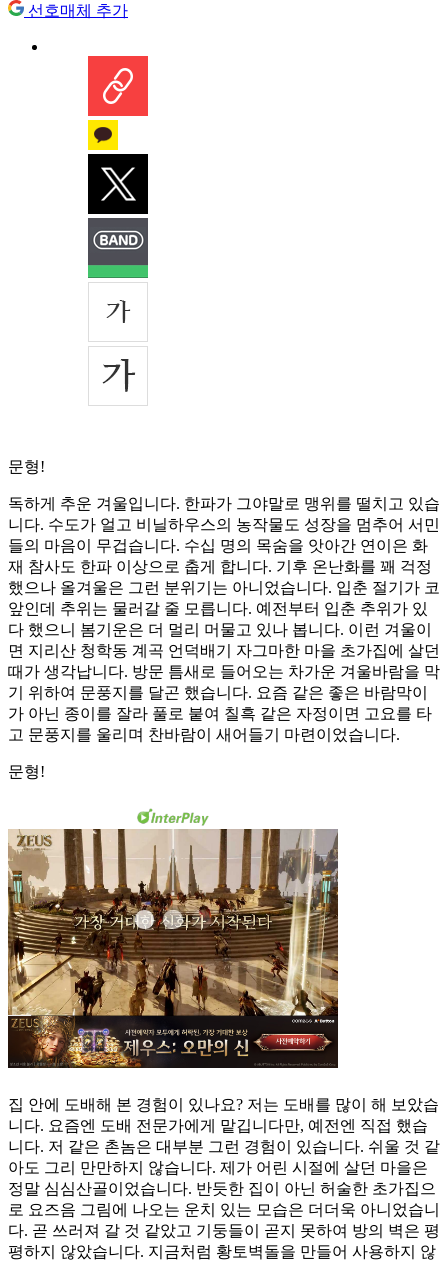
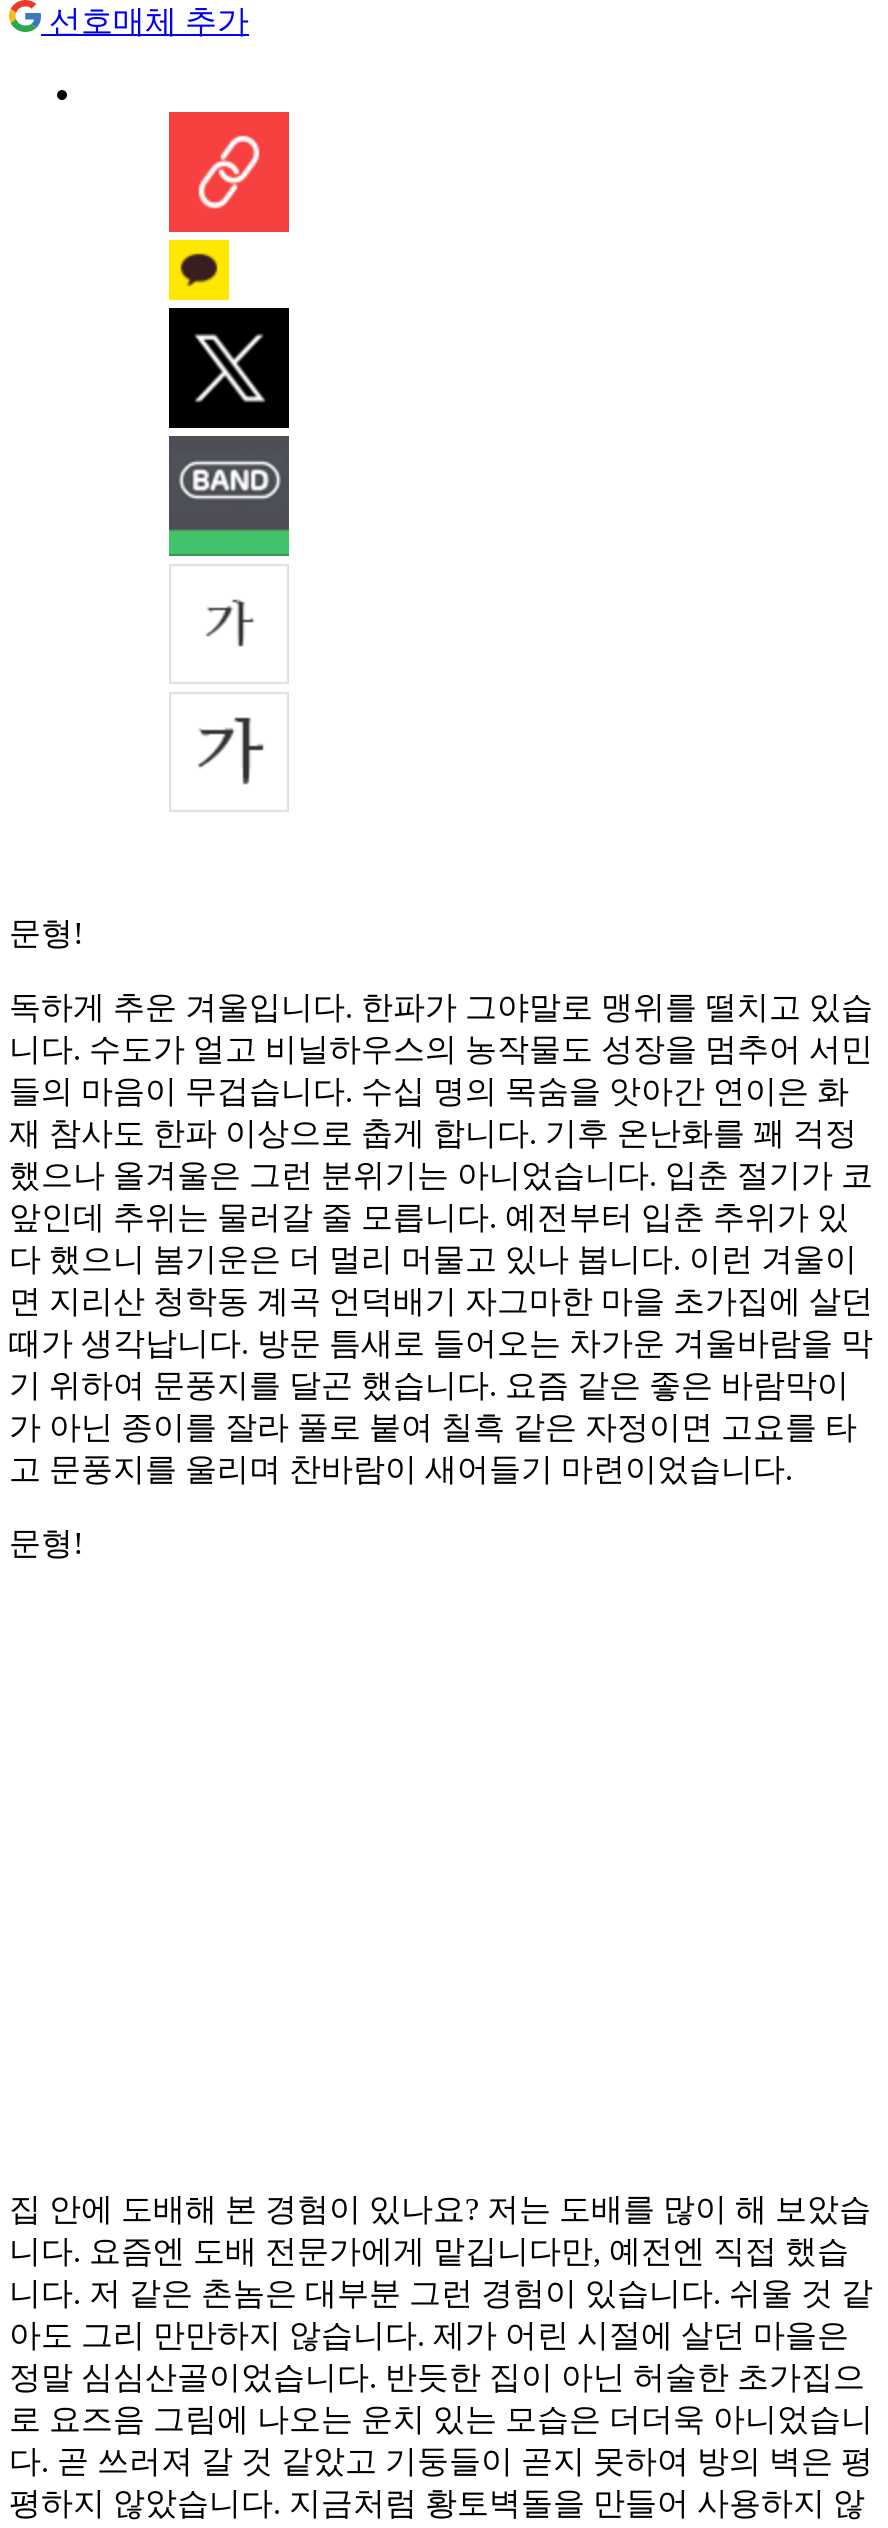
[7,808,339,1069] [image] -> none

